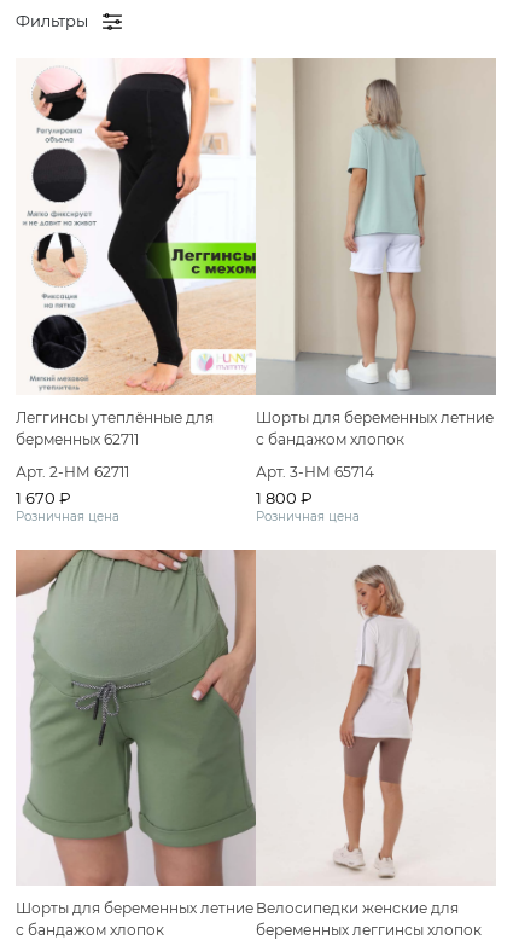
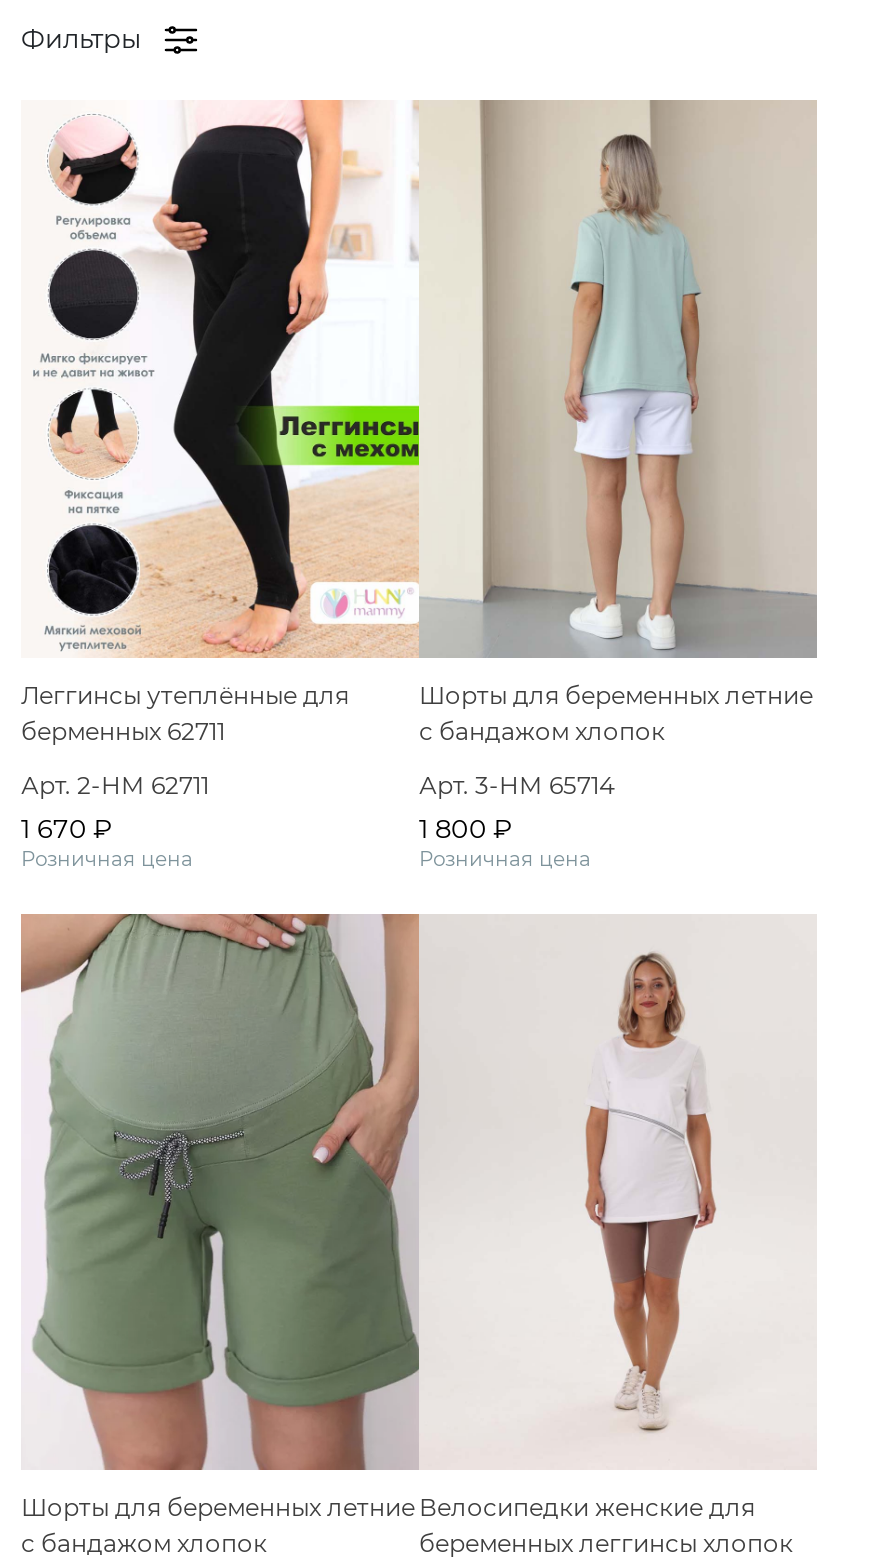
[354,564,415,631] [image] -> [583,940,685,1050] [image]
[334,644,435,881] [image] -> [551,1072,717,1460] [image]

